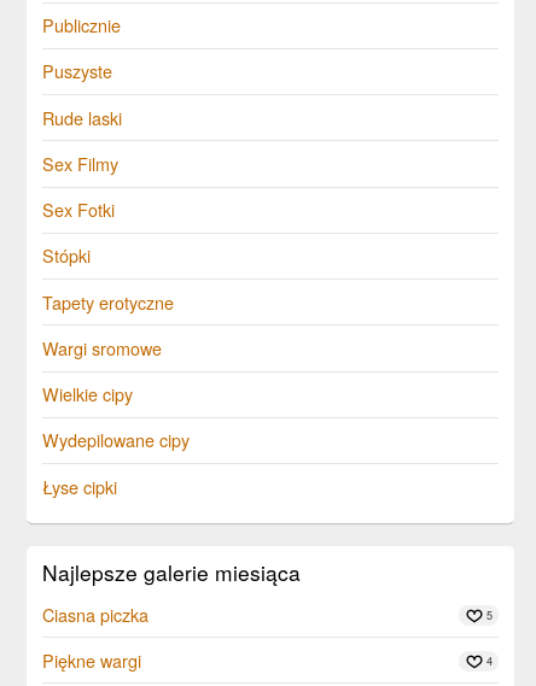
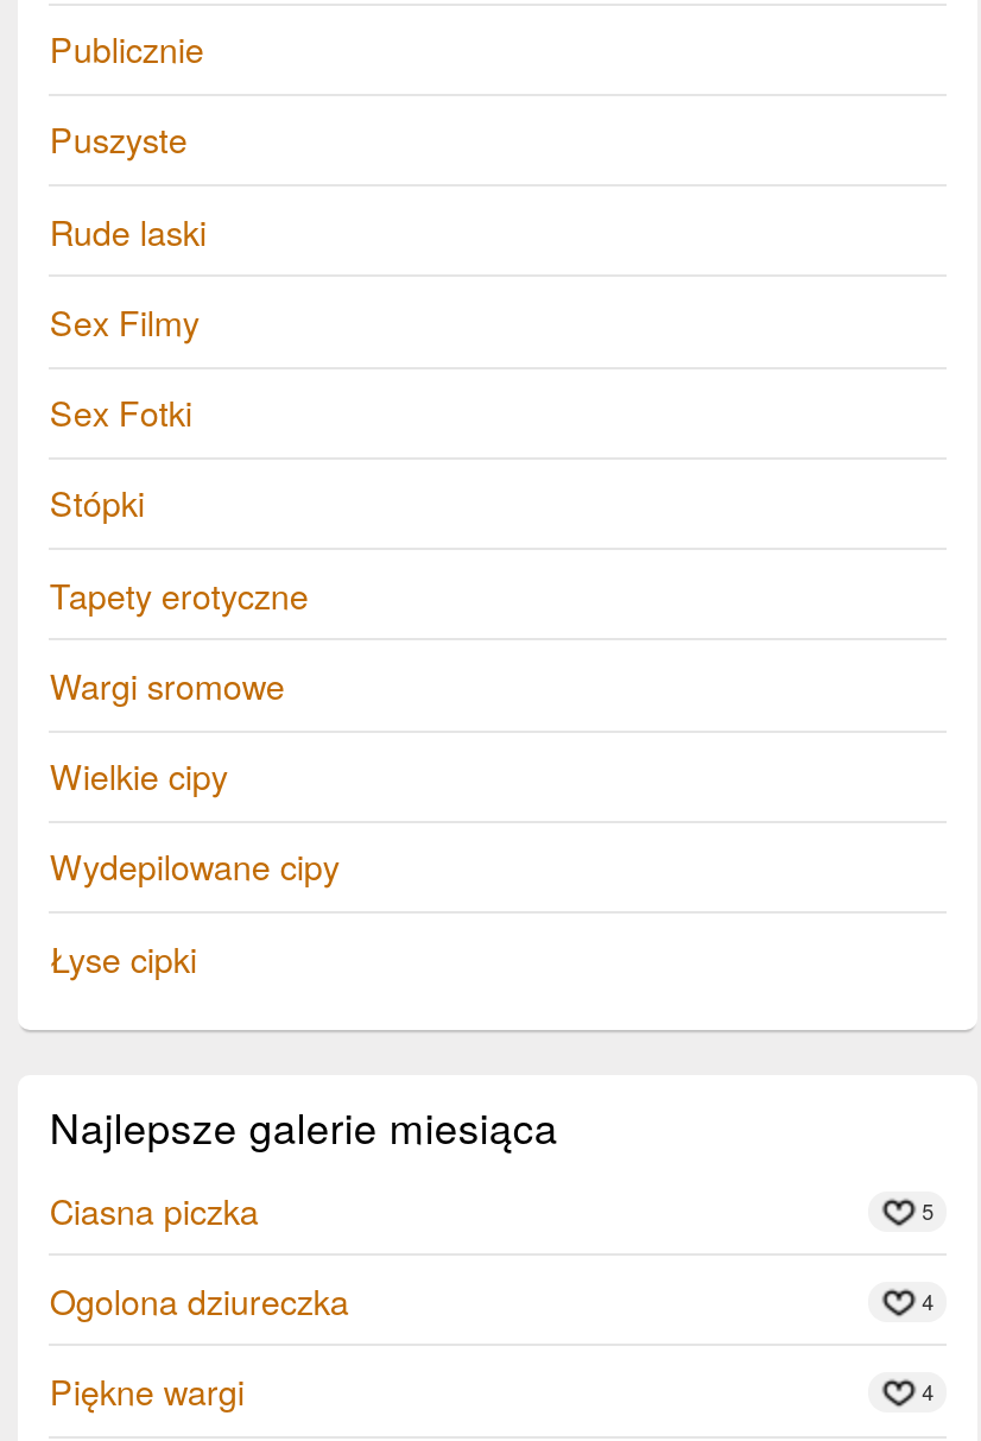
none -> [50,1274,934,1324] Ogolona dziureczka | 4

